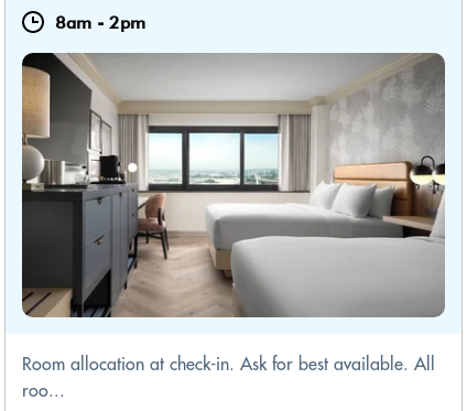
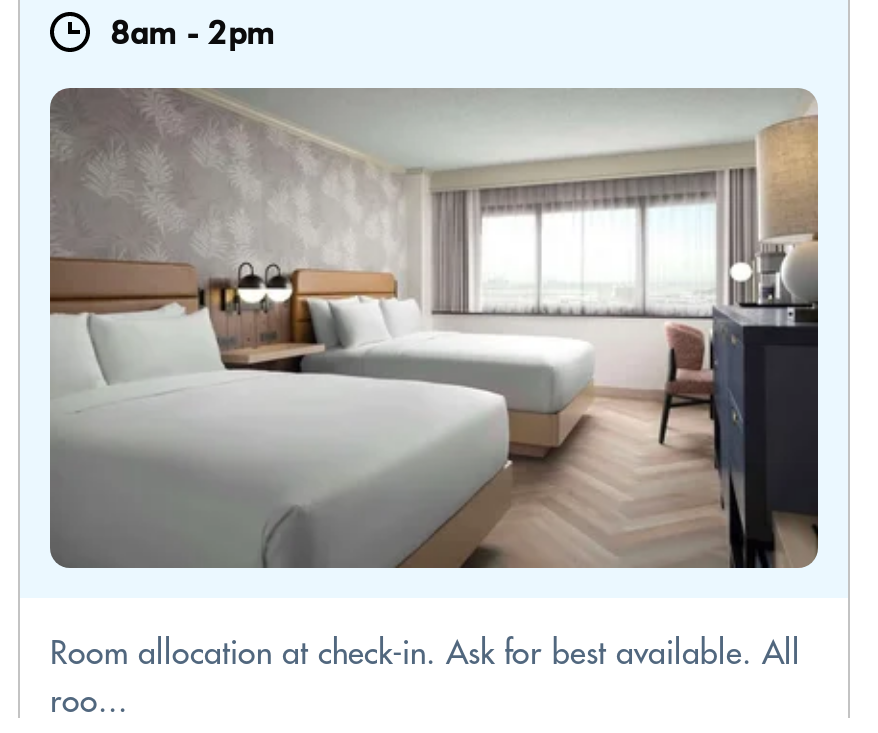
[22,53,445,318] [image] -> [50,88,820,568] [image]

